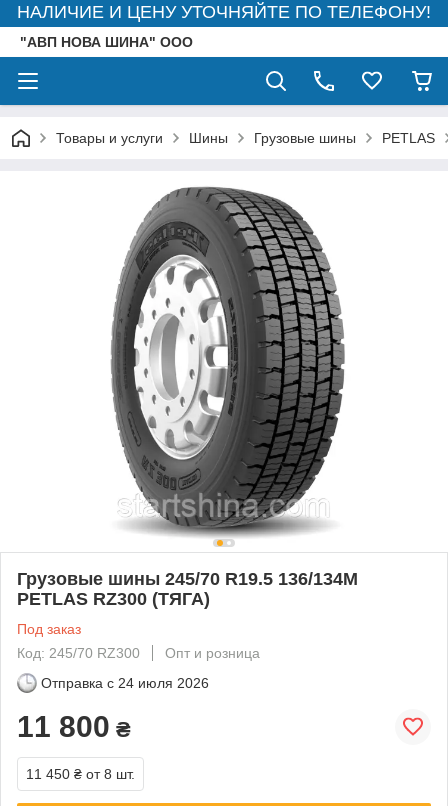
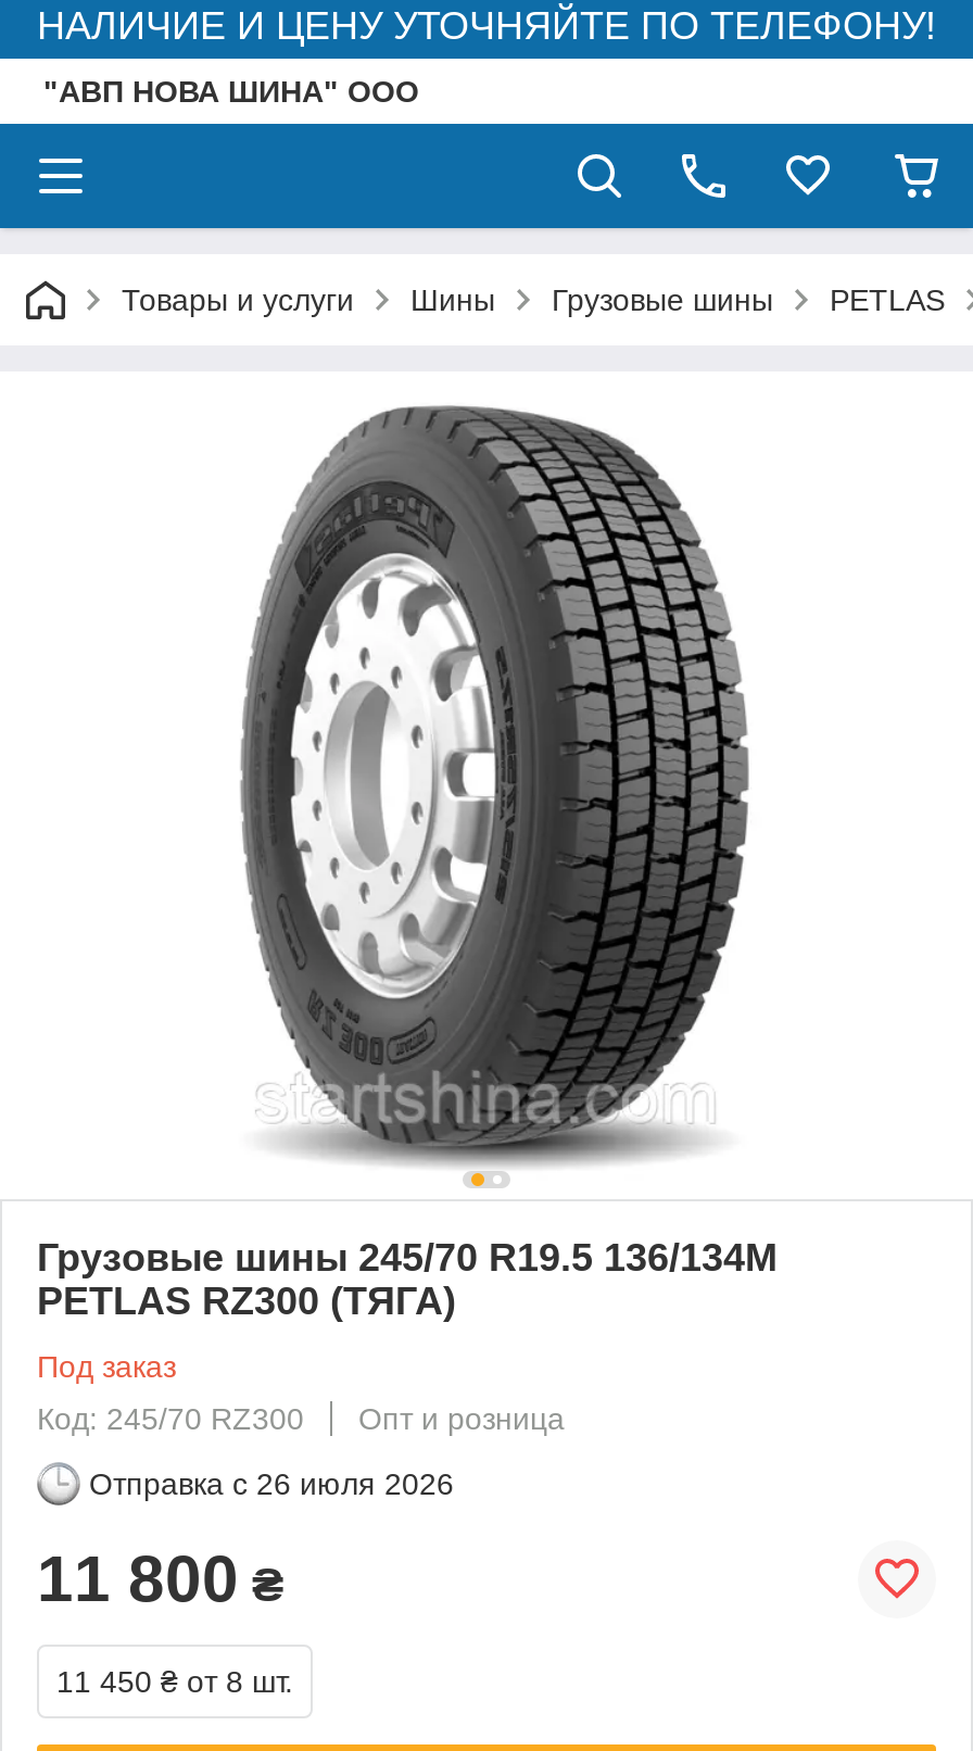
[41,675,209,691] Отправка с 24 июля 2026 -> [89,1466,454,1501] Отправка с 26 июля 2026

